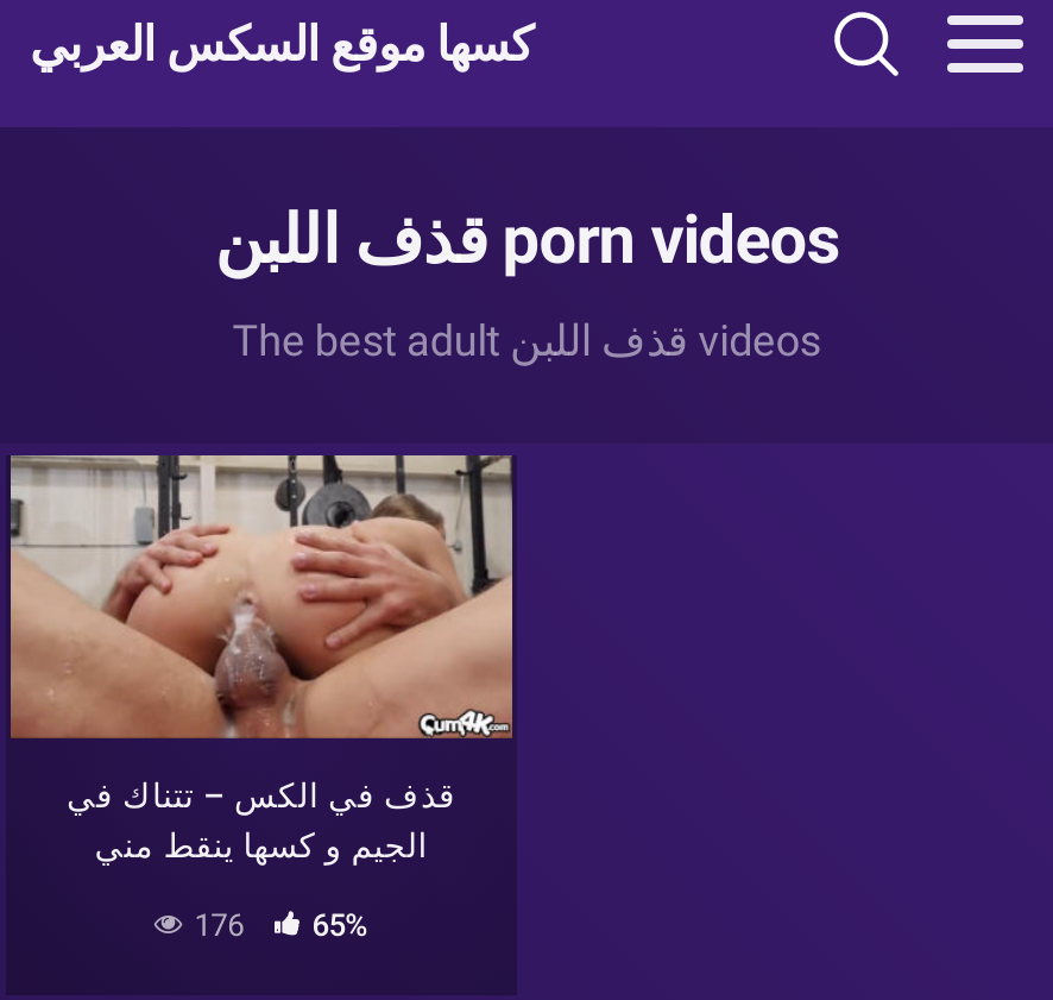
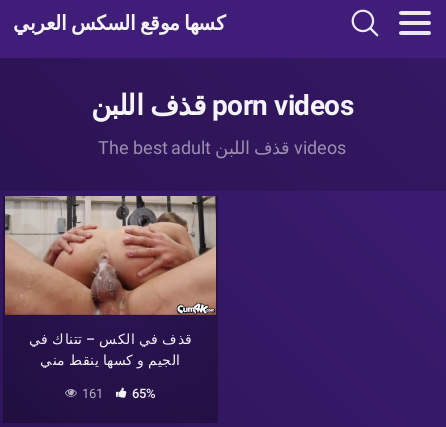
[187,907,369,943] 176 65% -> [79,386,156,401] 161 65%

